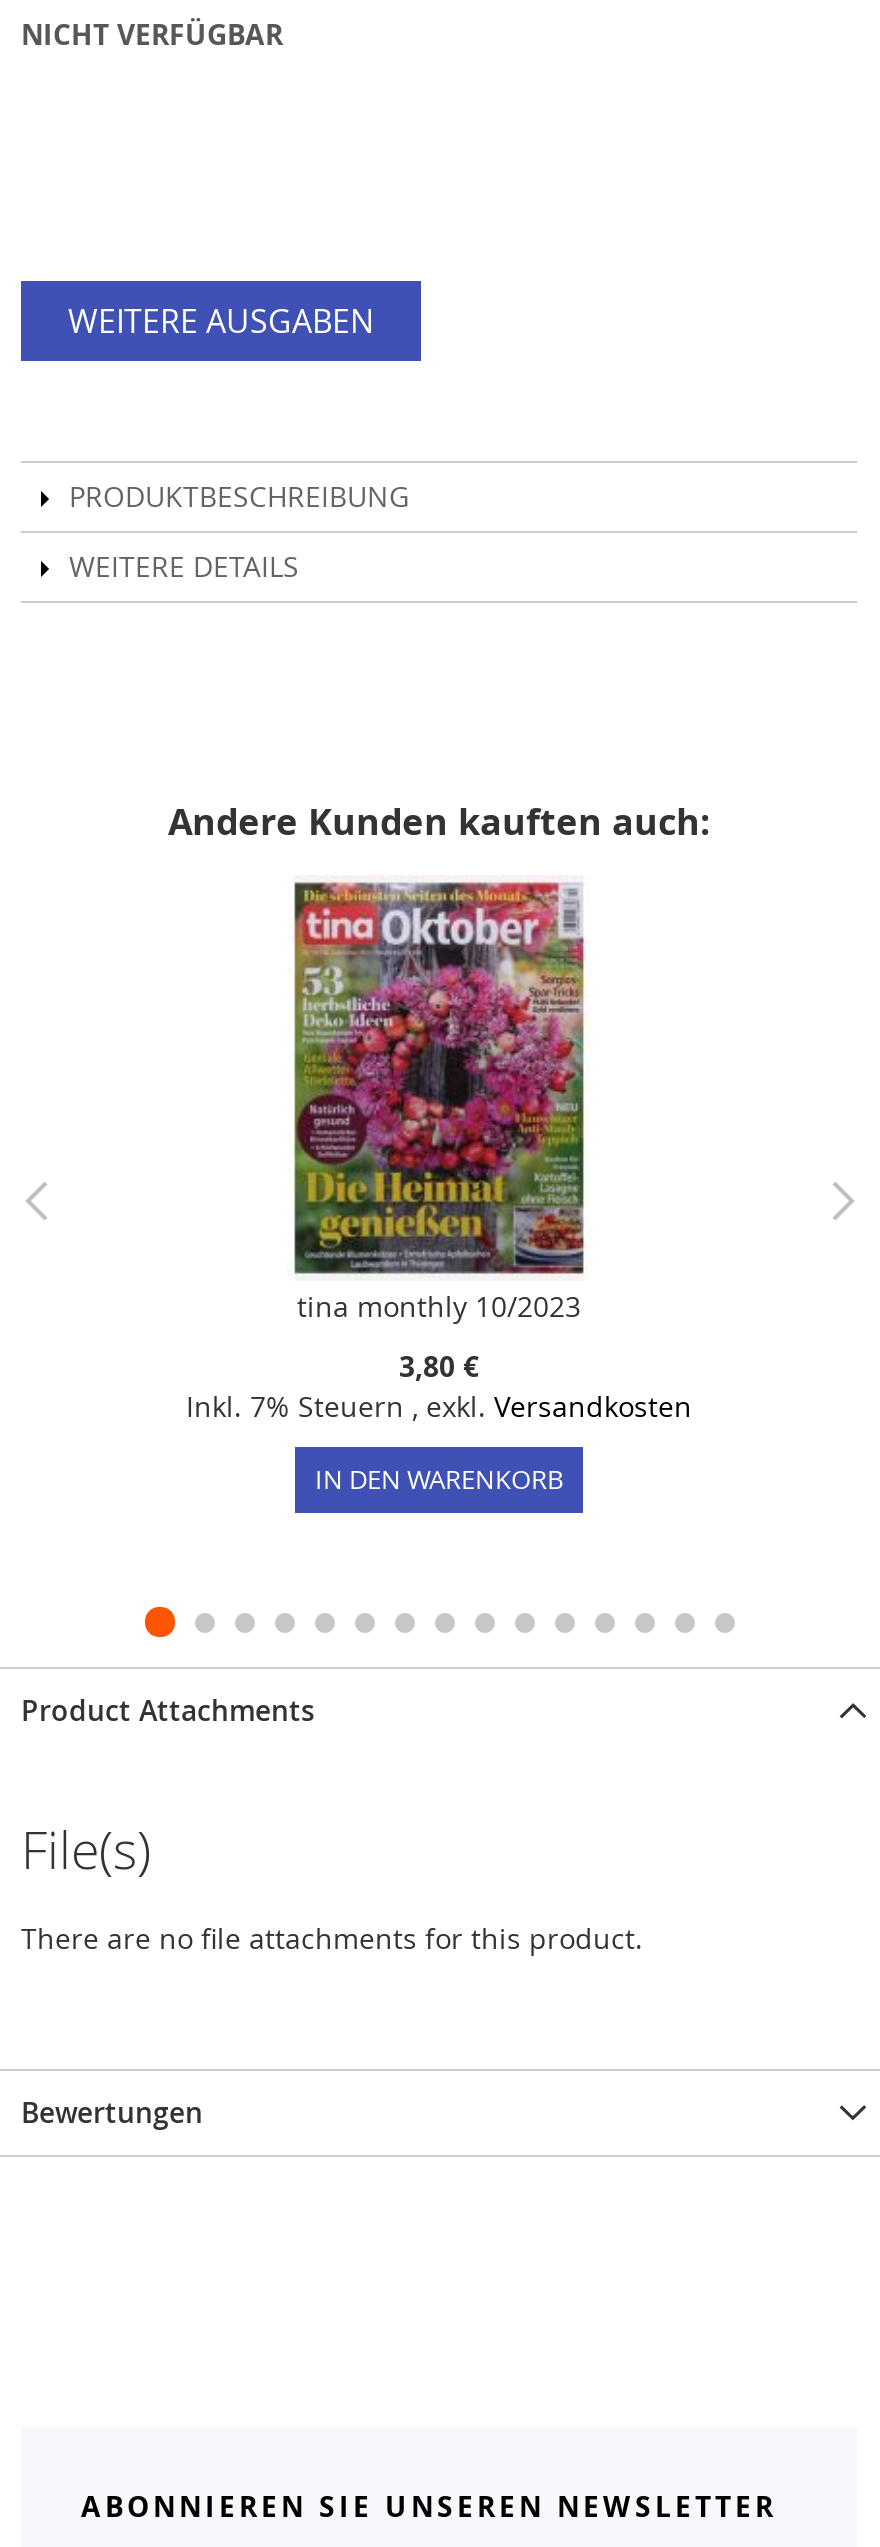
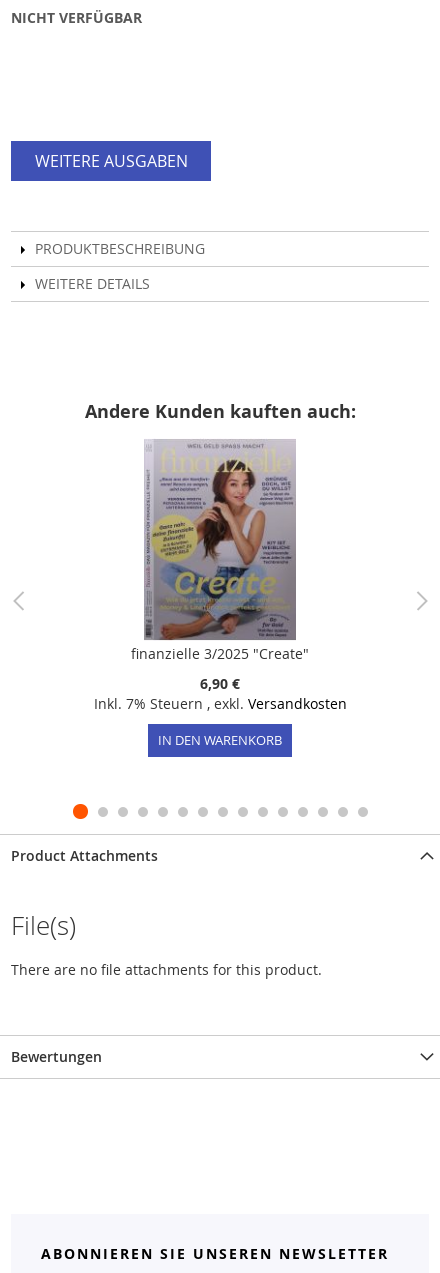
[287,879,591,1326] [image] | tina monthly 10/2023 -> [131,439,309,663] [image] | finanzielle 3/2025 "Create"
[399,1348,479,1386] 3,80 € -> [200,674,240,693] 6,90 €

